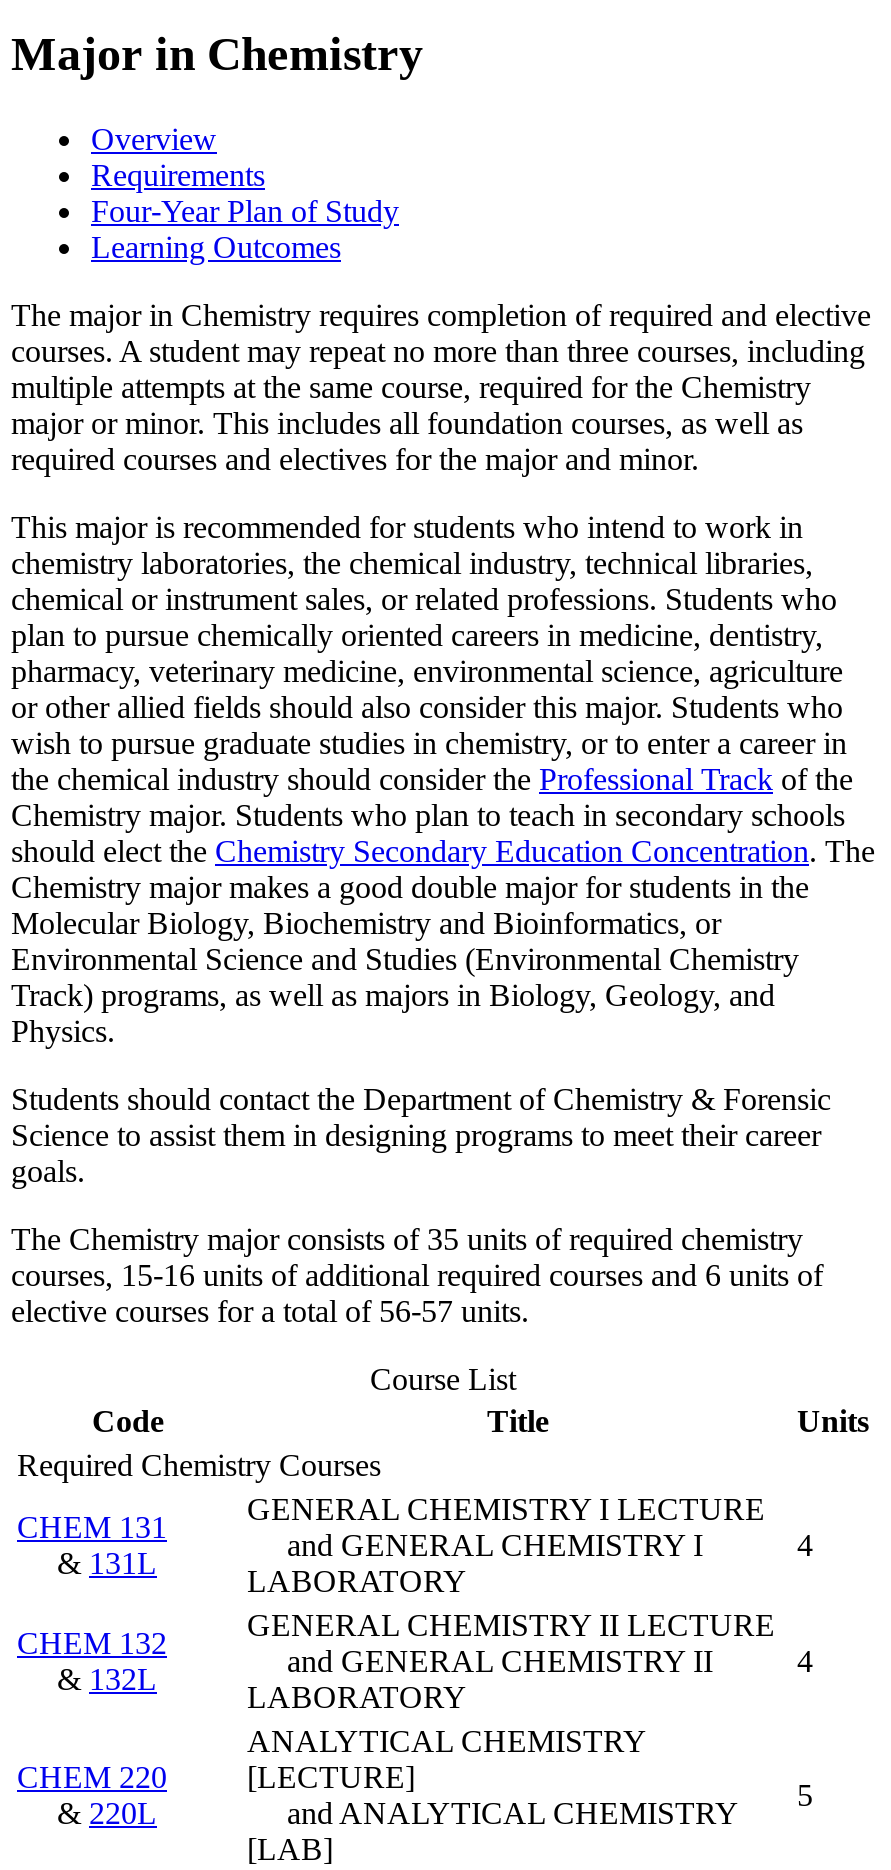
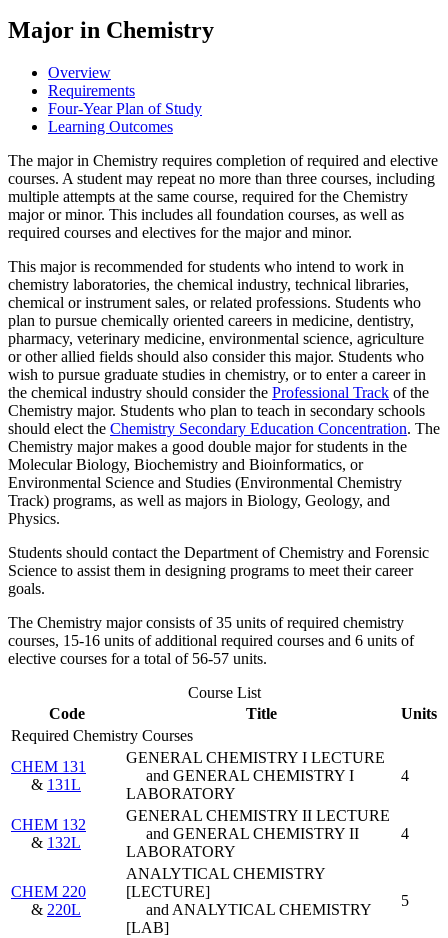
[11,1081,831,1115] Students should contact the Department of Chemistry & Forensic -> [8,544,429,561] Students should contact the Department of Chemistry and Forensic

